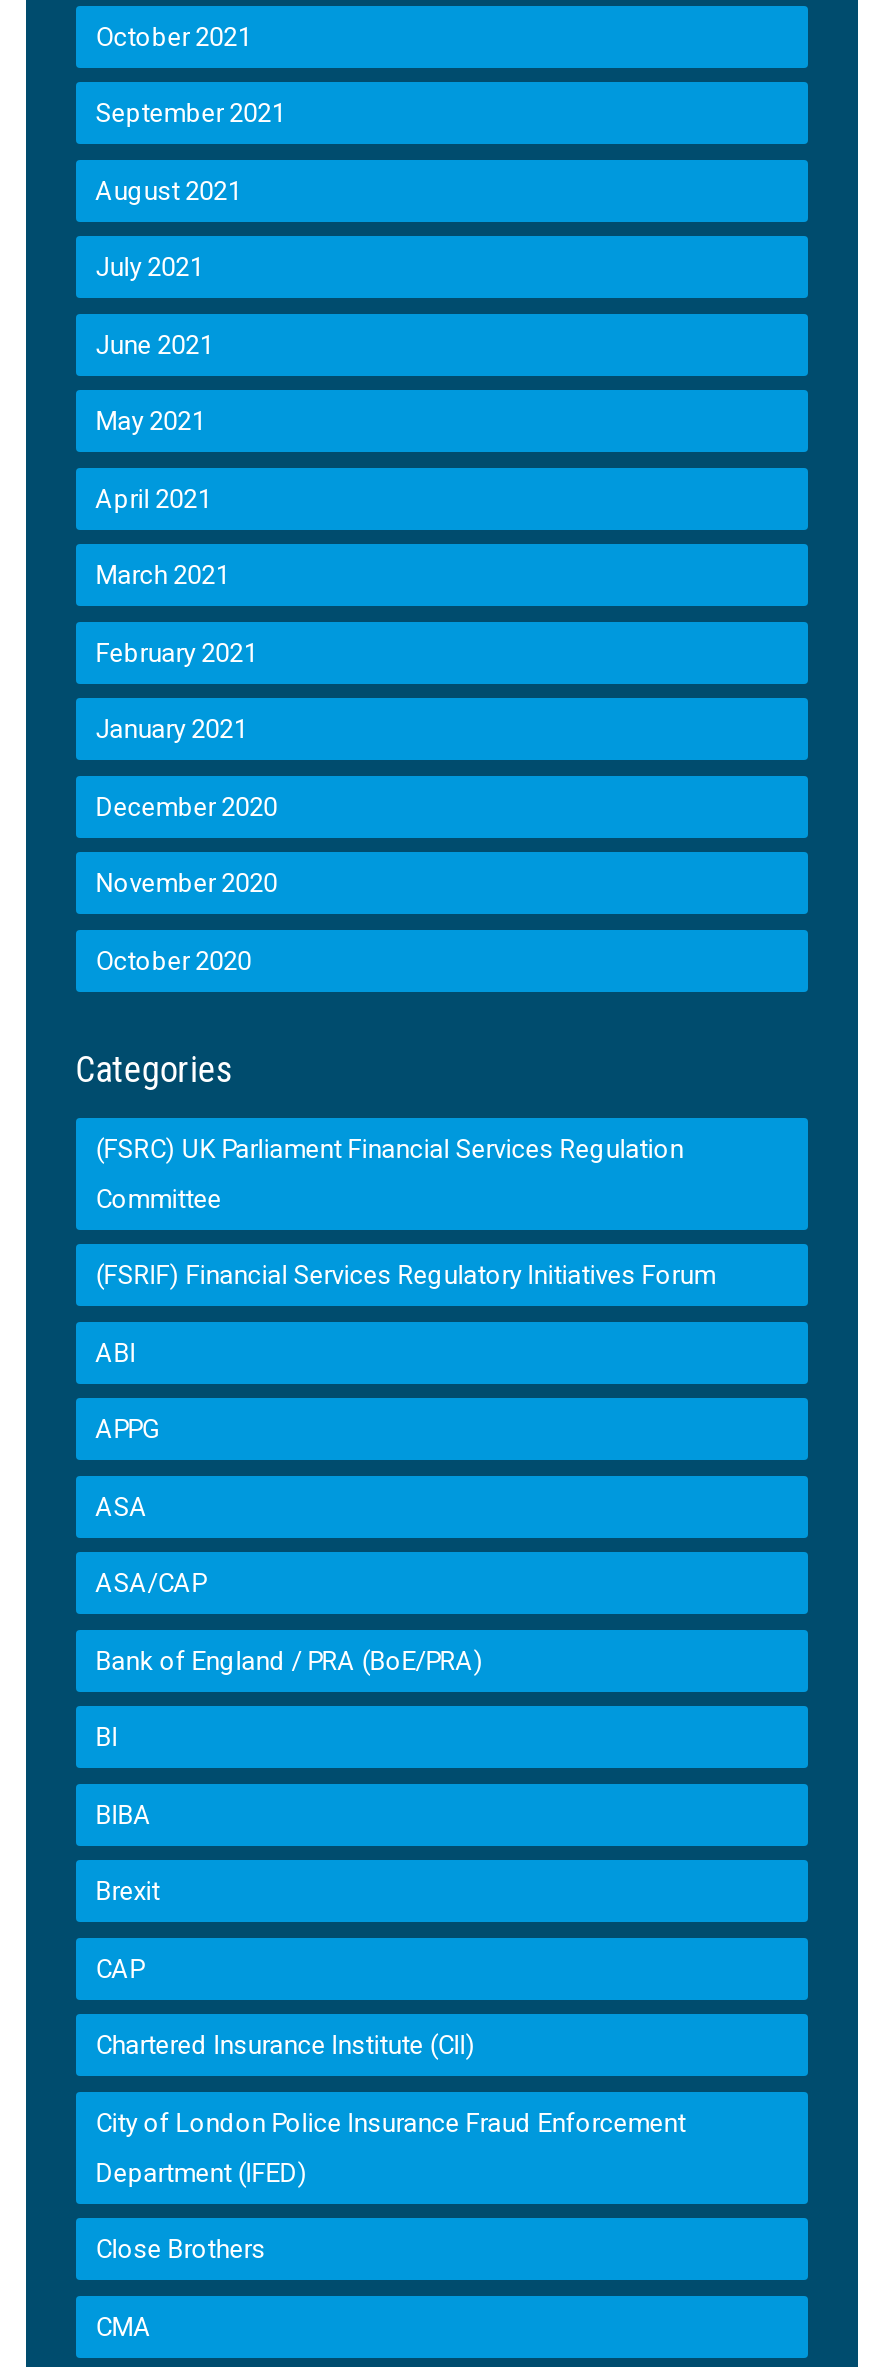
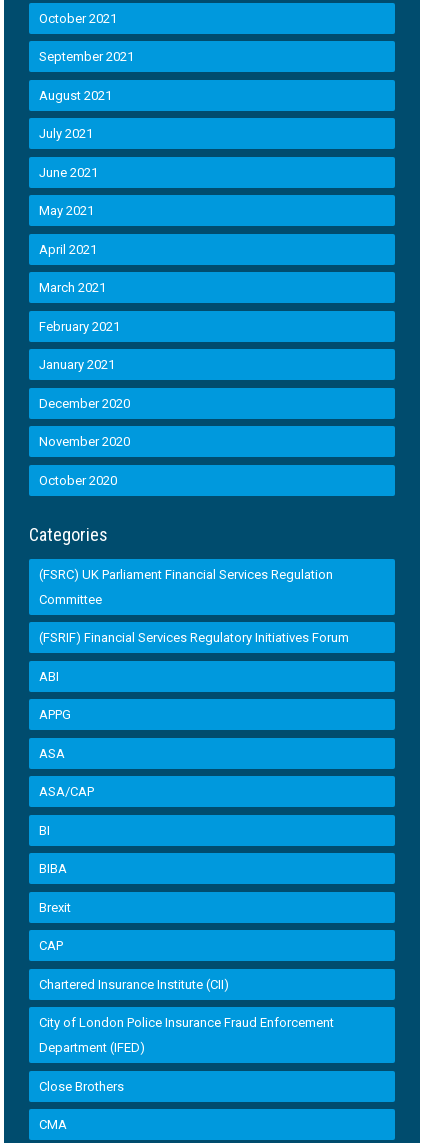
[95,1645,483,1675] Bank of England / PRA (BoE/PRA) -> none

